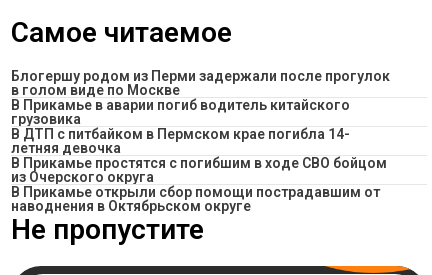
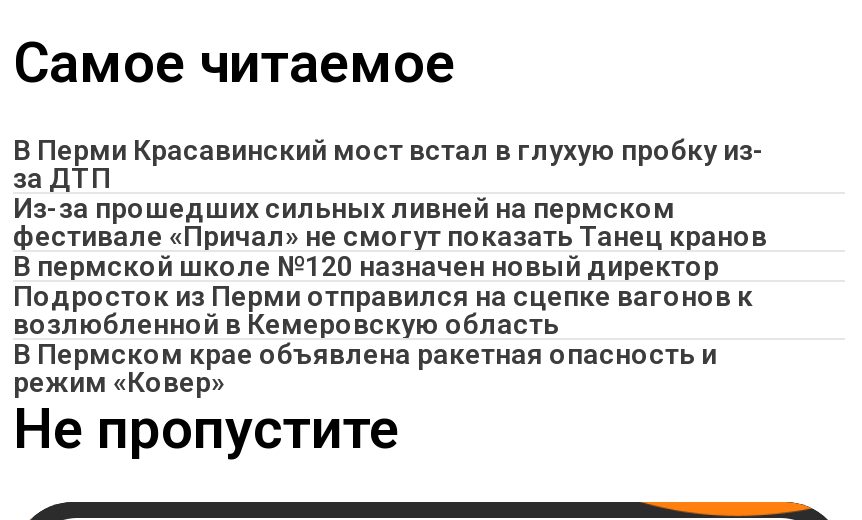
[11,68,390,214] Блогершу родом из Перми задержали после прогулок | в голом виде по Москве | В Прикамье в аварии погиб водитель китайского | грузовика | В ДТП с питбайком в Пермском крае погибла 14- | летняя девочка | В Прикамье простятся с погибшим в ходе СВО бойцом | из Очерского округа | В Прикамье открыли сбор помощи пострадавшим от | наводнения в Октябрьском округе -> [13,135,767,399] В Перми Красавинский мост встал в глухую пробку из- | за ДТП | Из-за прошедших сильных ливней на пермском | фестивале «Причал» не смогут показать Танец кранов | В пермской школе №120 назначен новый директор | Подросток из Перми отправился на сцепке вагонов к | возлюбленной в Кемеровскую область | В Пермском крае объявлена ракетная опасность и | режим «Ковер»

